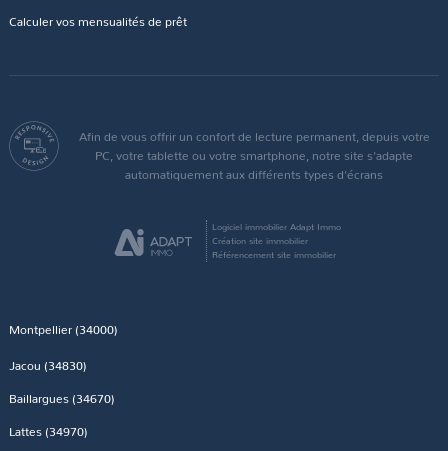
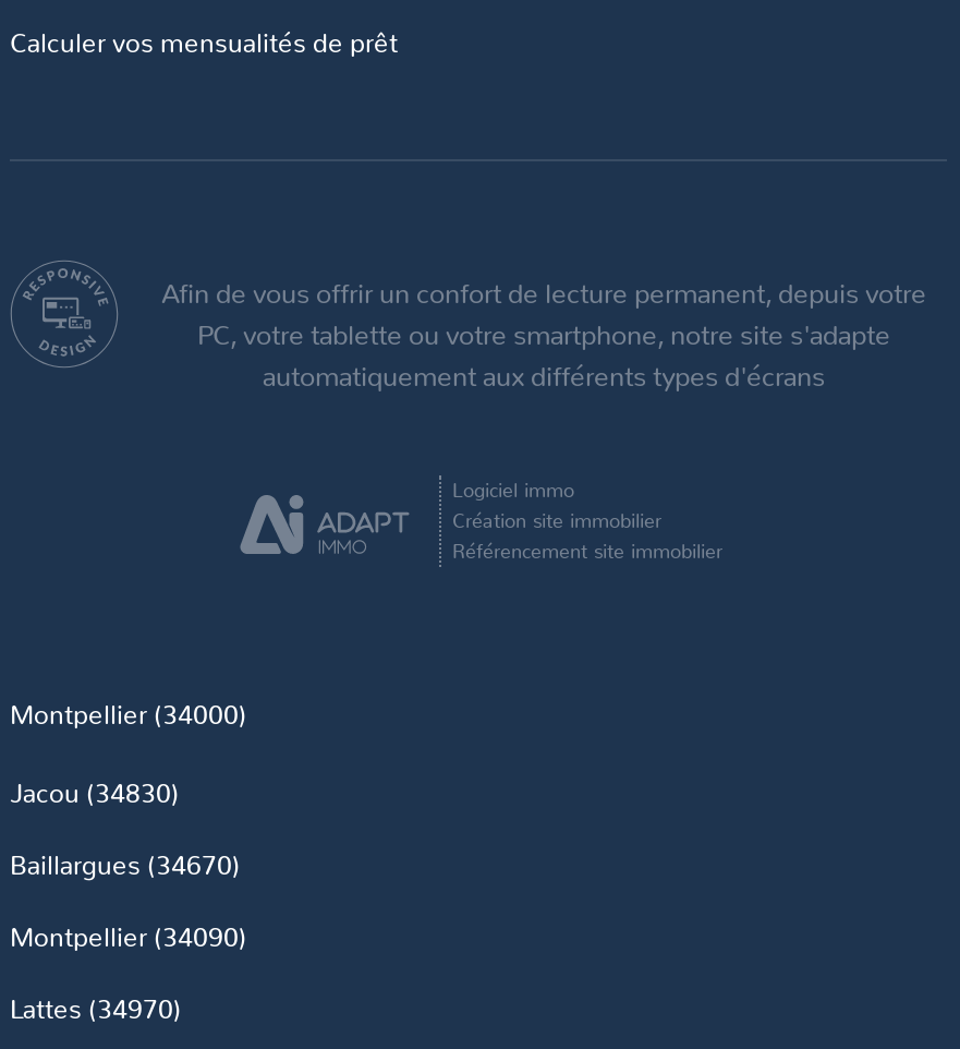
[212,219,341,233] Logiciel immobilier Adapt Immo -> [452,473,574,503] Logiciel immo
none -> [10,915,247,956] Montpellier (34090)

